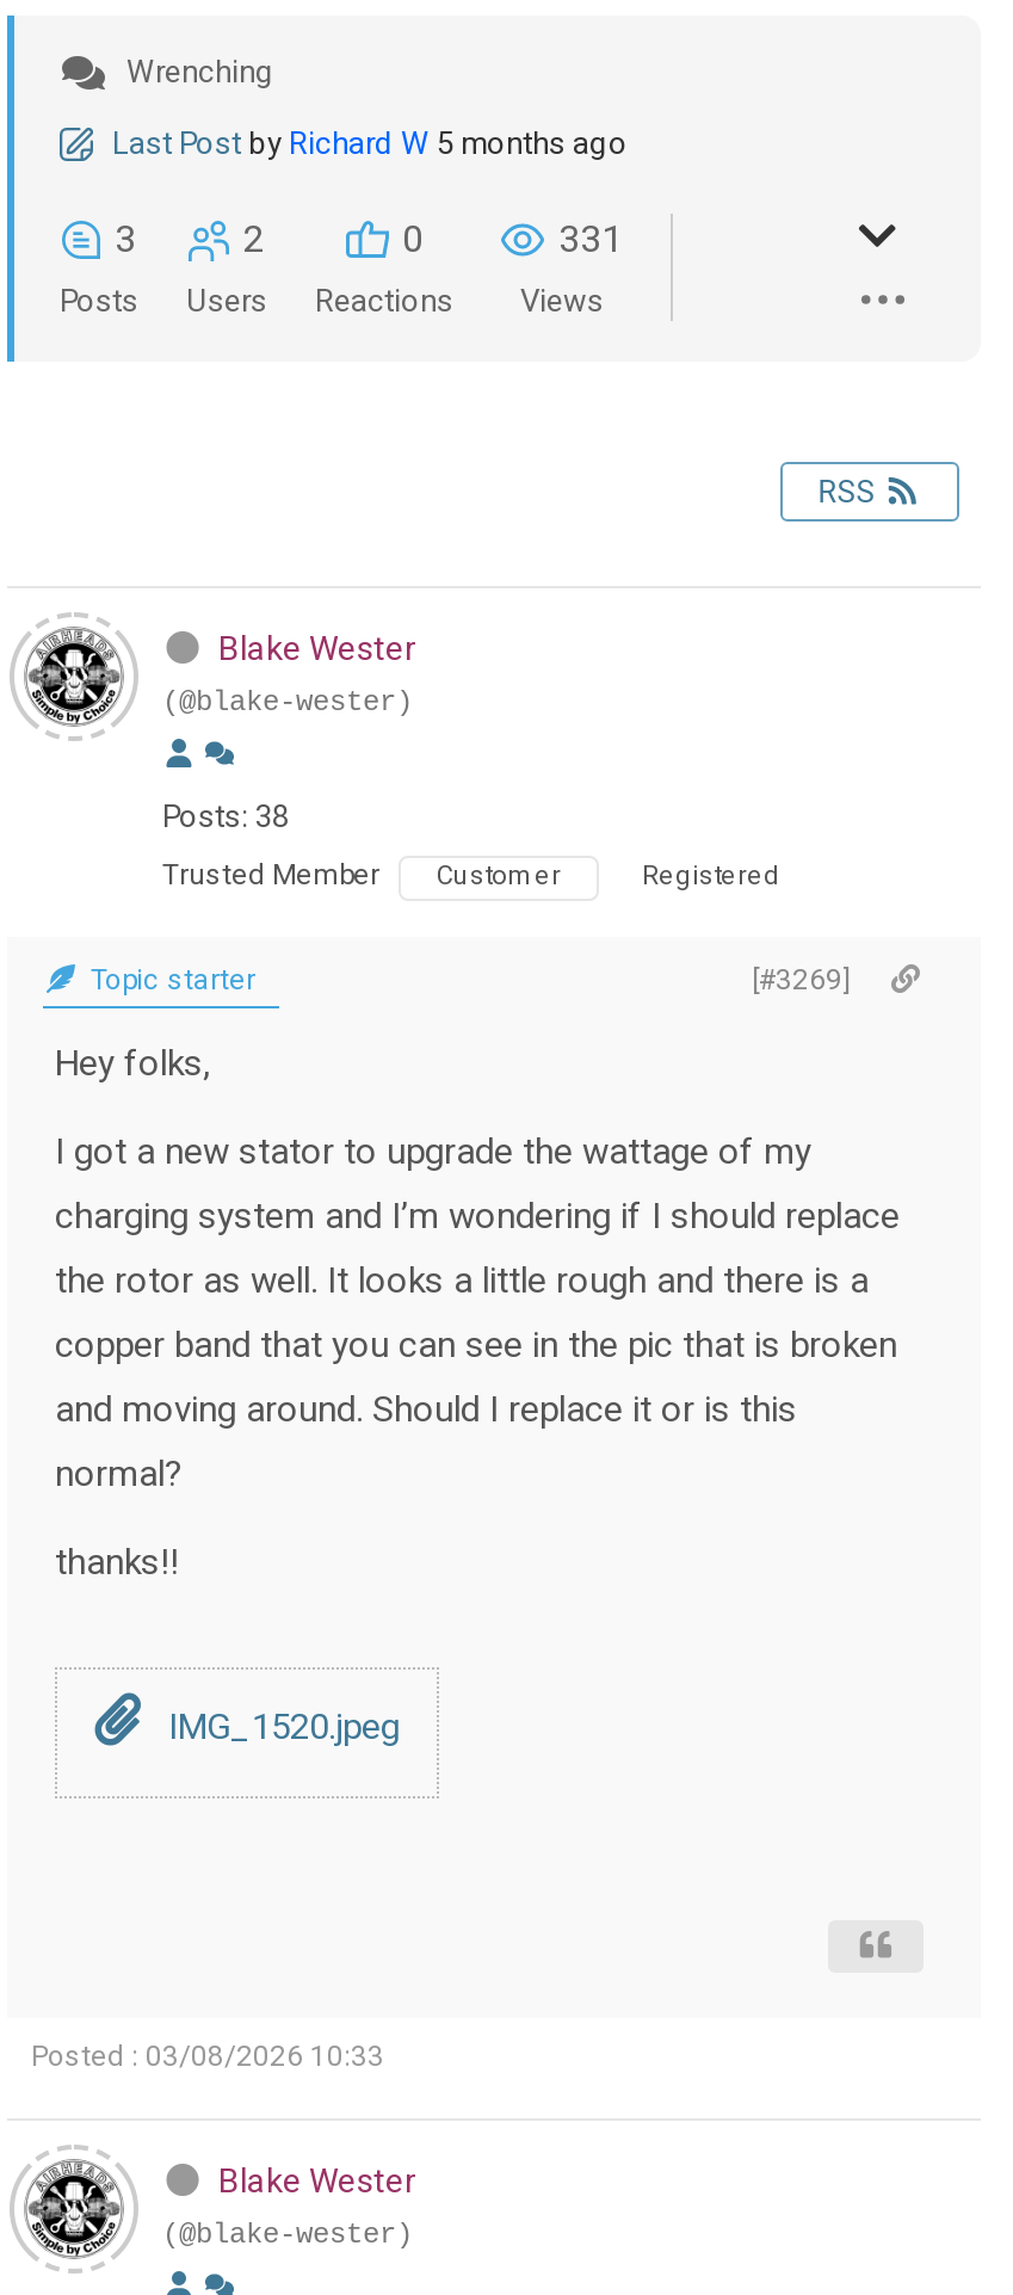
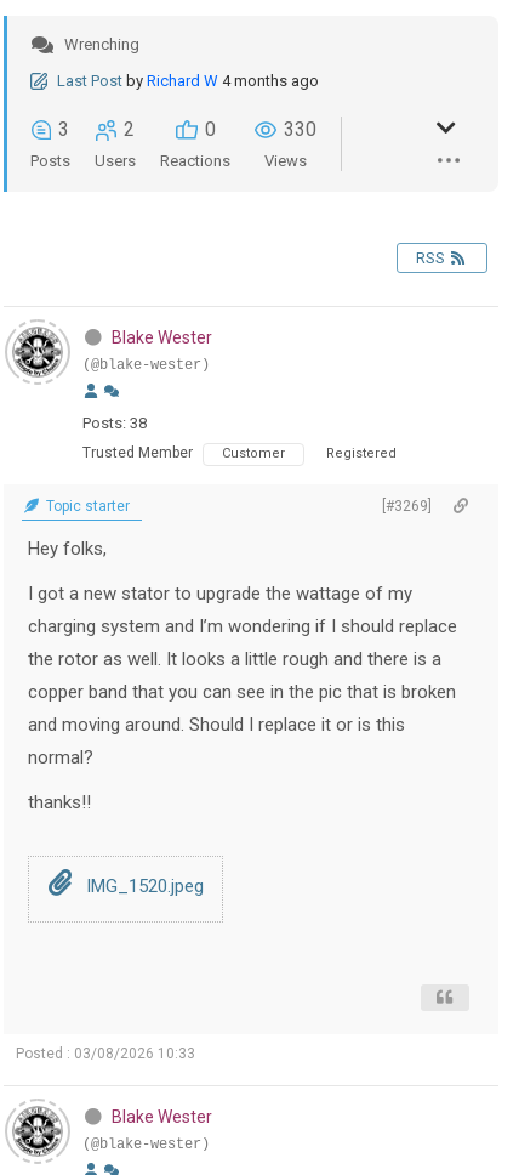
[112,125,628,161] Last Post by Richard W 5 months ago -> [57,72,319,90] Last Post by Richard W 4 months ago
[558,216,623,261] 331 -> [284,118,316,141] 330

